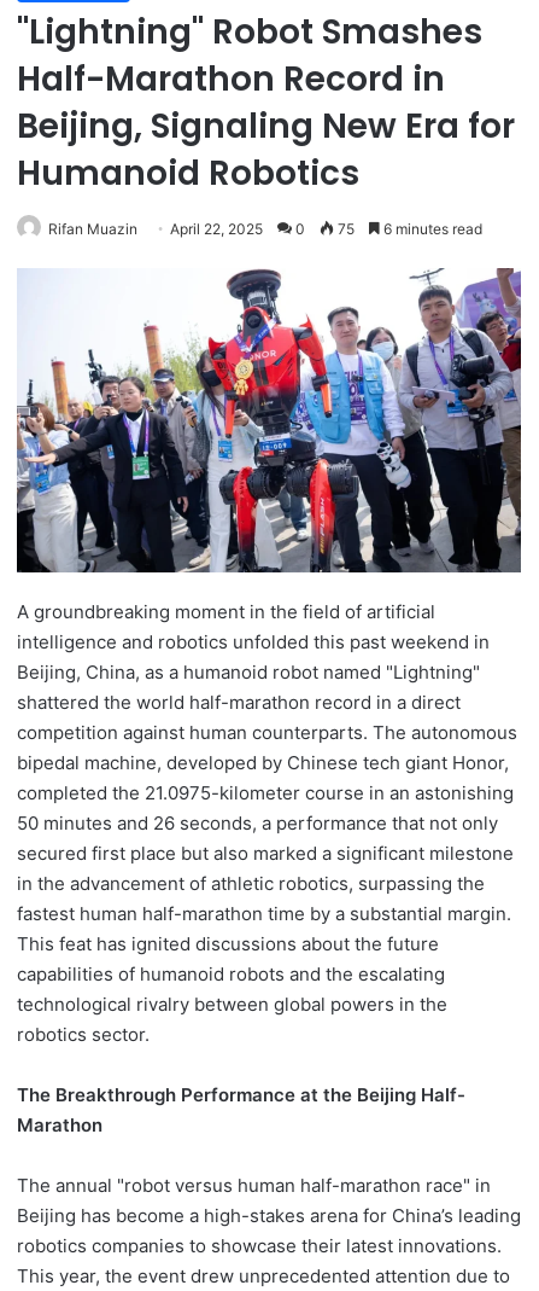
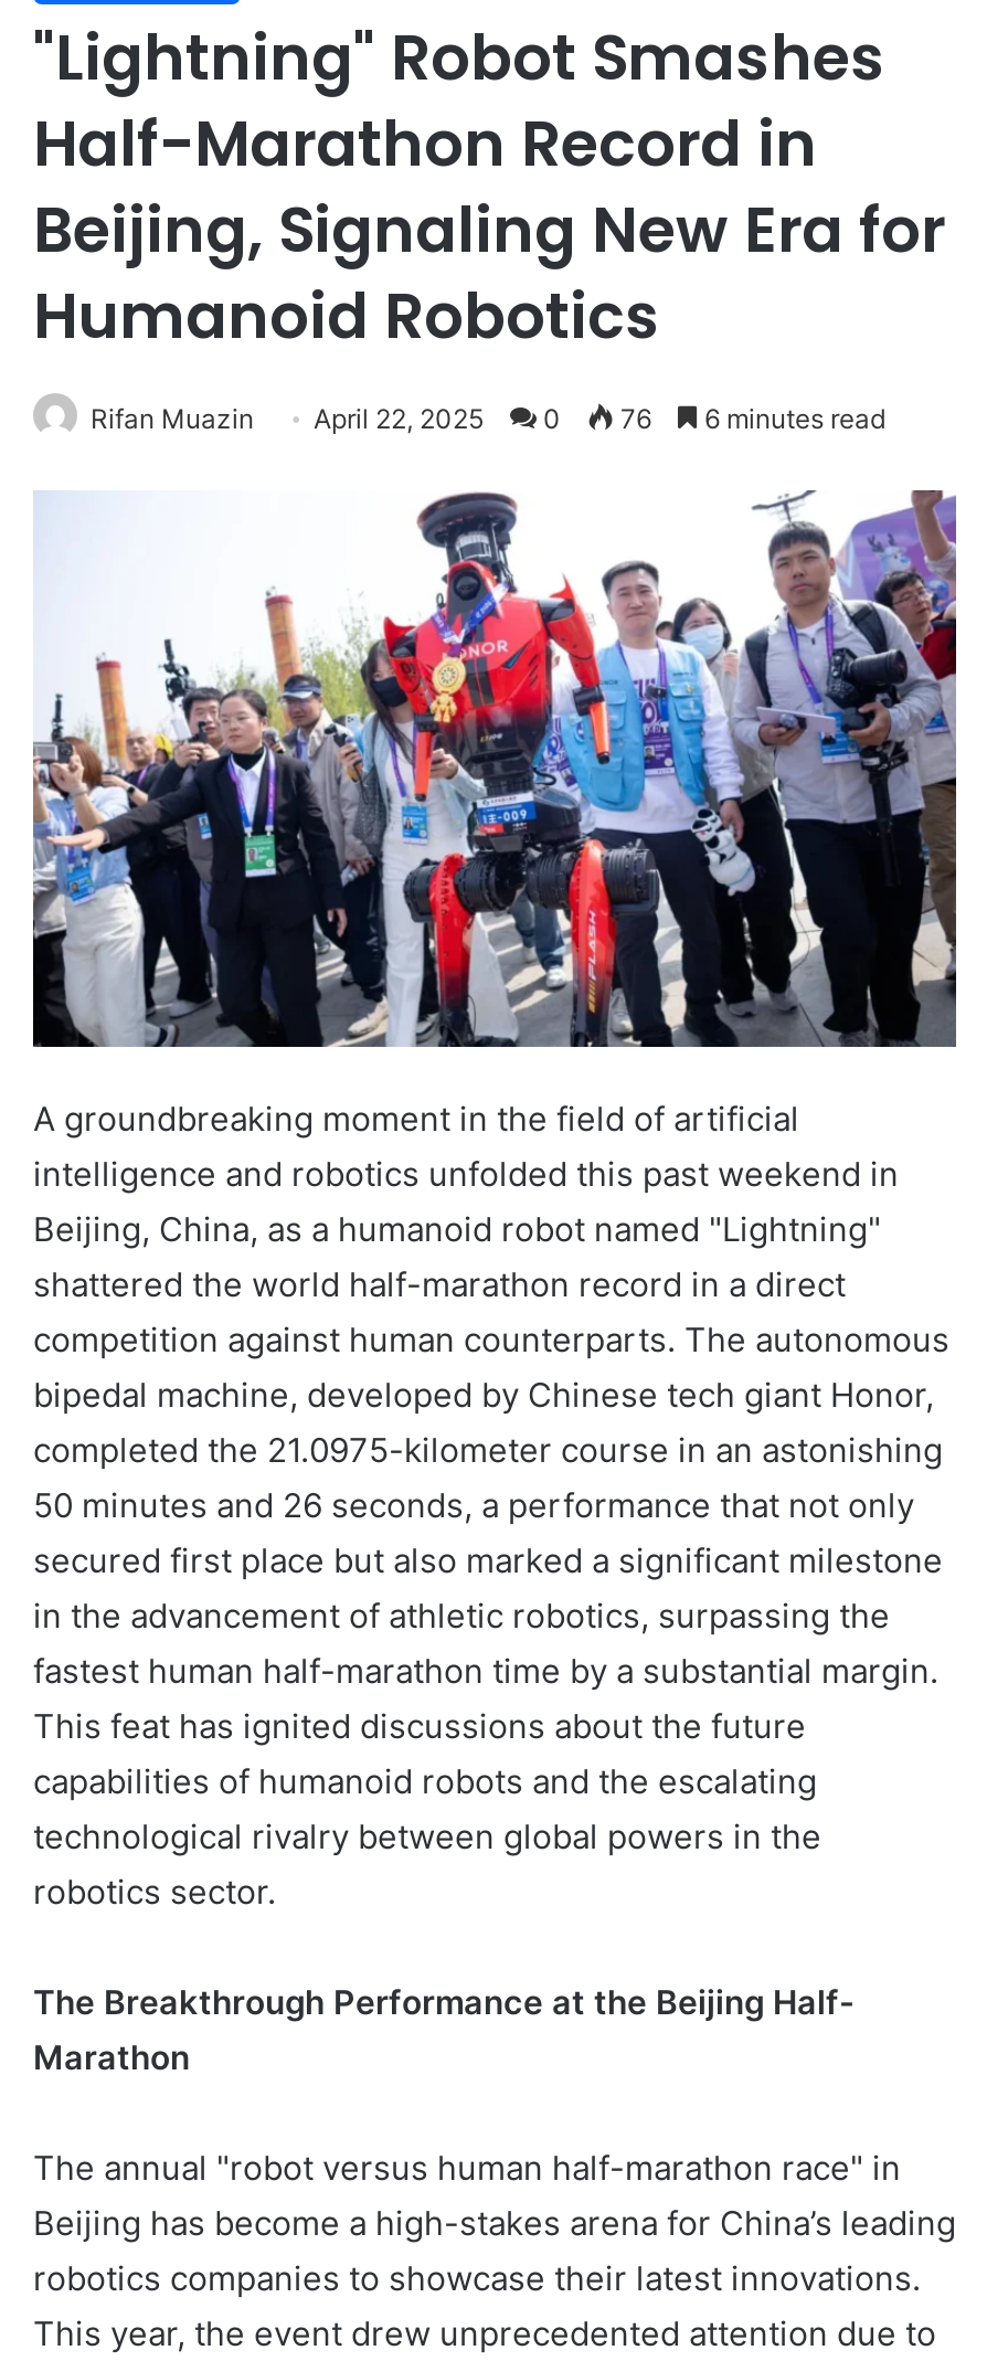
[48,220,482,238] Rifan Muazin April 22, 2025 0 75 6 minutes read -> [91,402,885,435] Rifan Muazin April 22, 2025 0 76 6 minutes read

